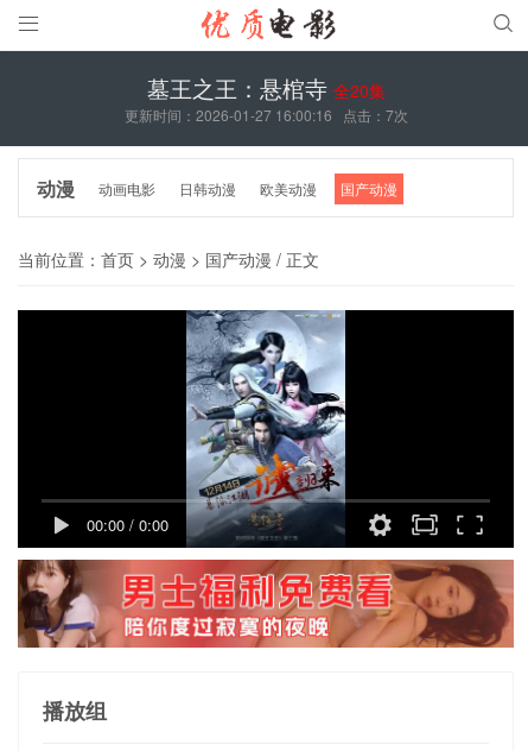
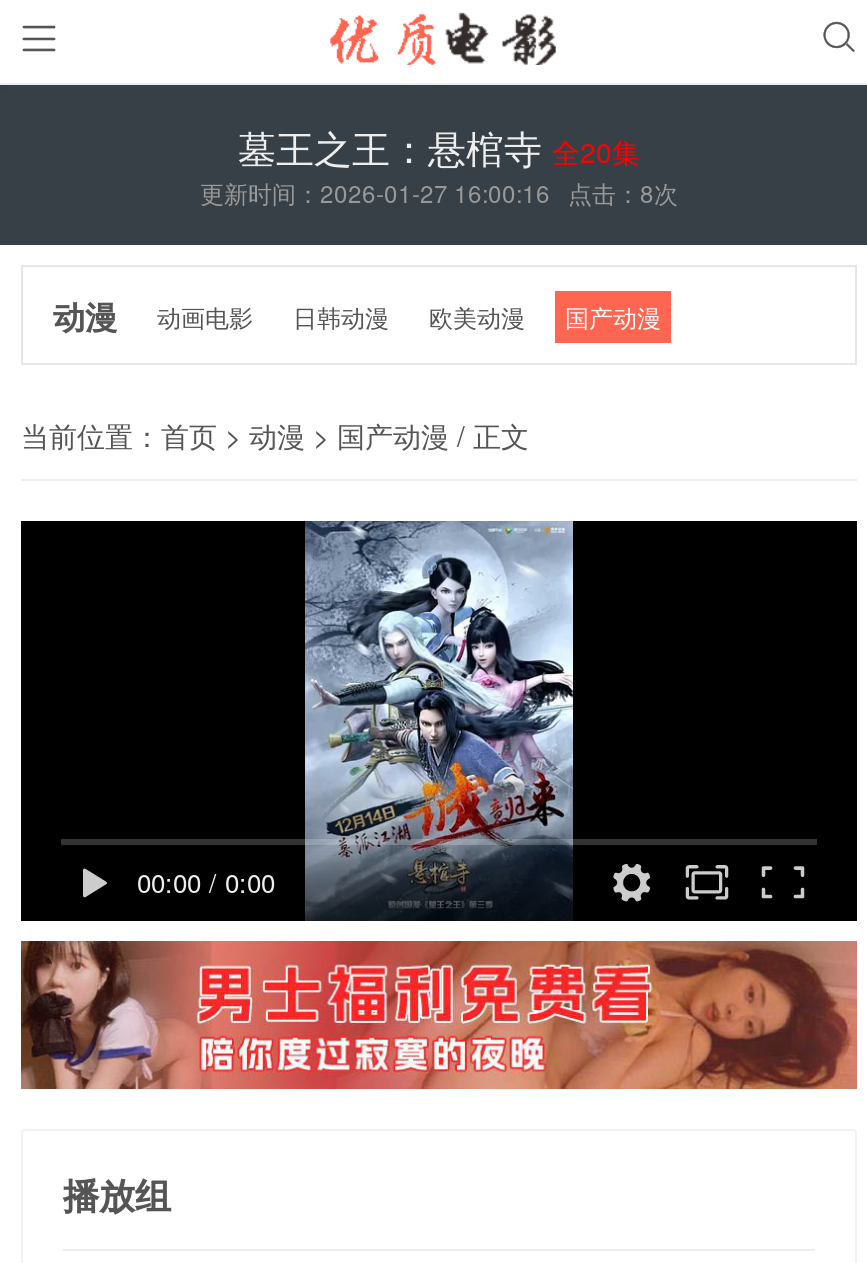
[124,104,408,124] 更新时间：2026-01-27 16:00:16 点击：7次 -> [200,174,678,208] 更新时间：2026-01-27 16:00:16 点击：8次

